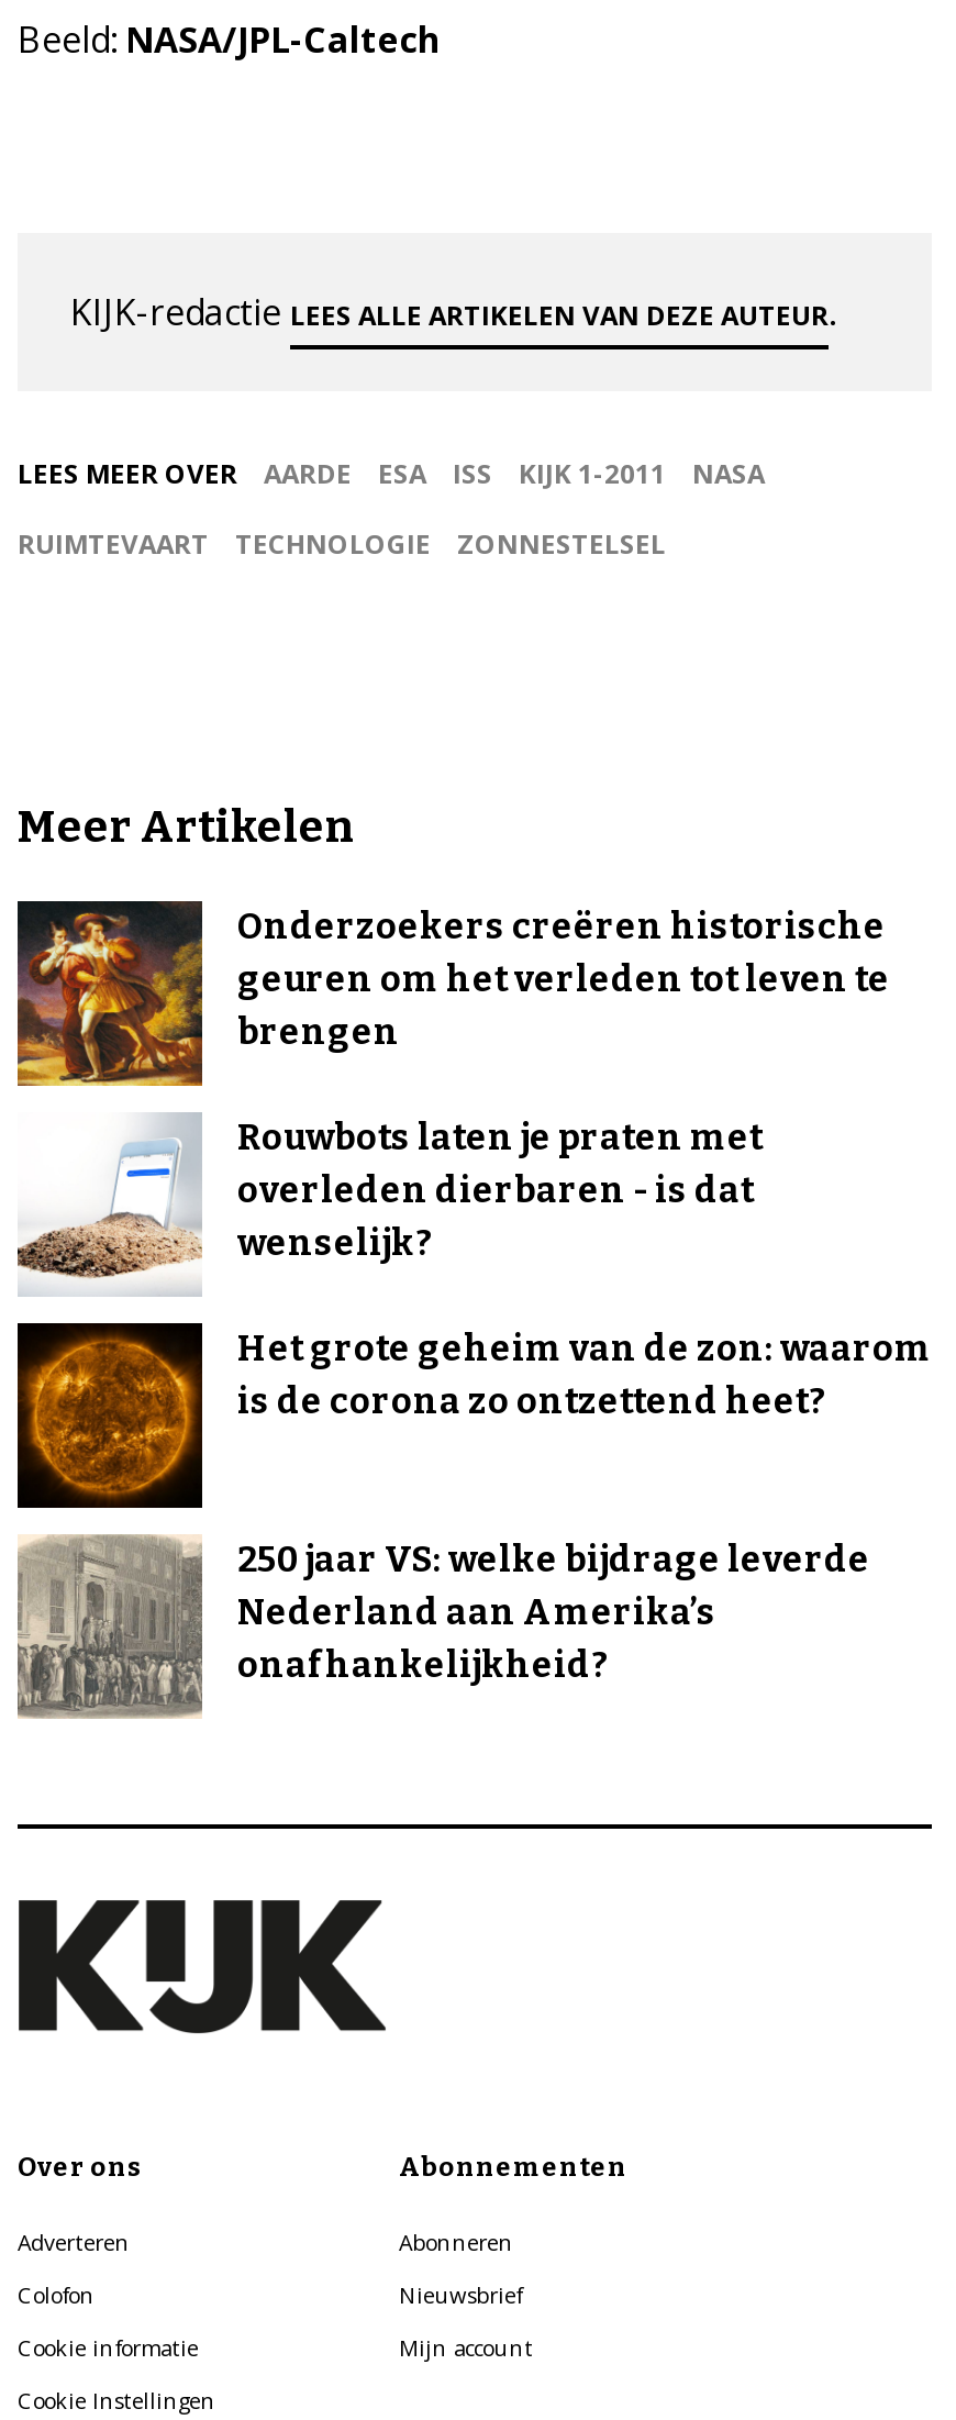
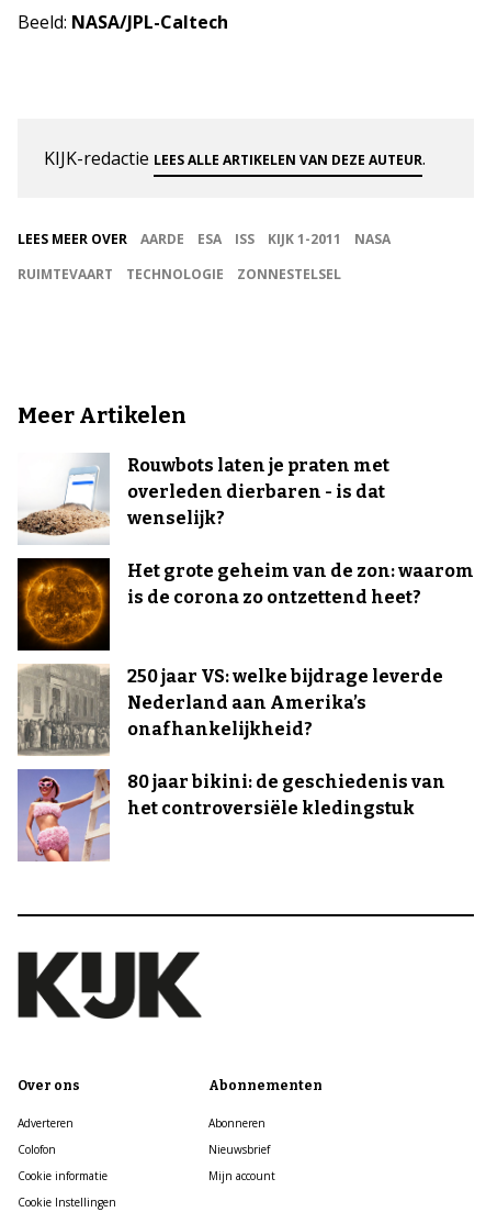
[15,899,890,1088] [image] | Onderzoekers creëren historische | geuren om het verleden tot leven te | brengen -> none
moved [15,1114,932,1686] -> [16,454,474,739]: [image] | Rouwbots laten je praten met | overleden dierbaren - is dat | ... | Nederland aan Amerika’s | onafhankelijkheid?
none -> [16,768,445,861] [image] | 80 jaar bikini: de geschiedenis van | het controversiële kledingstuk

